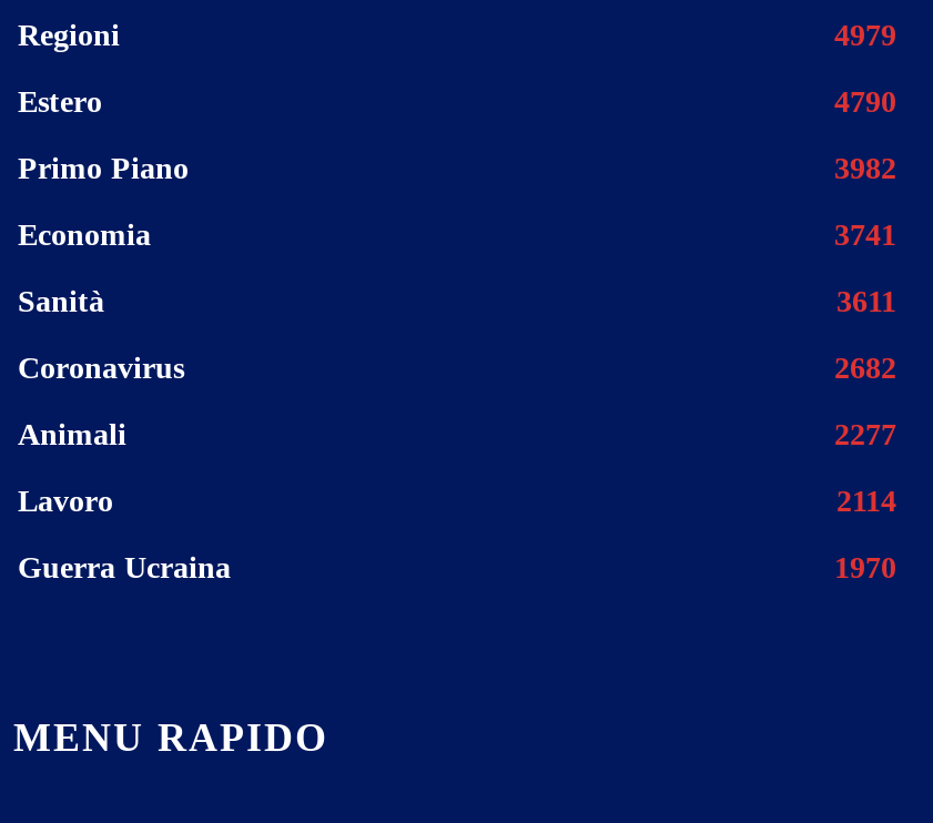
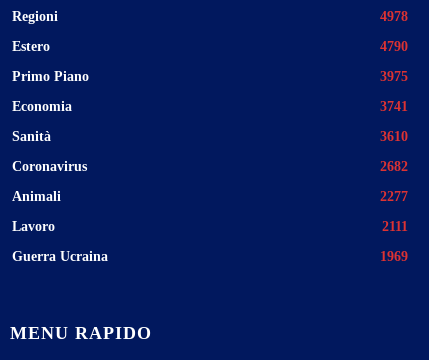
[834,19,896,52] 4979 -> [380,9,408,24] 4978
[834,152,896,185] 3982 -> [380,69,408,84] 3975
[836,285,896,318] 3611 -> [380,129,408,144] 3610
[836,485,896,518] 2114 -> [382,219,408,234] 2111
[834,551,896,585] 1970 -> [380,249,408,264] 1969

